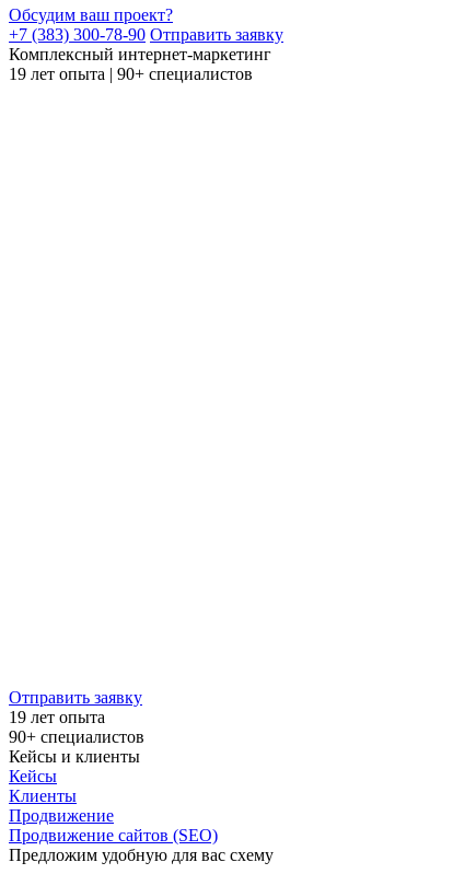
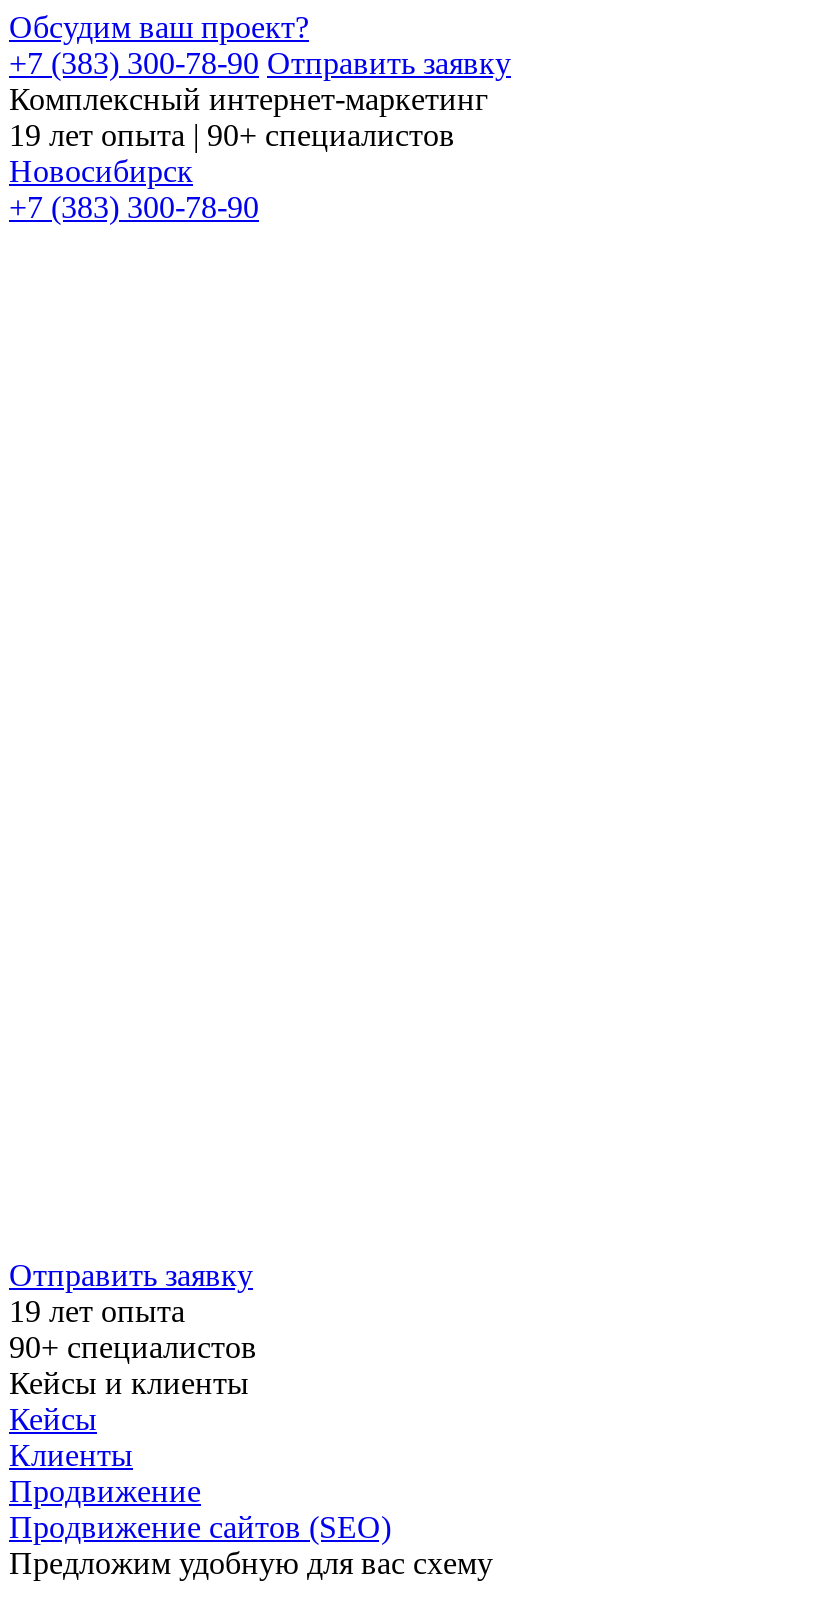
none -> [9,154,259,224] Новосибирск | +7 (383) 300-78-90

